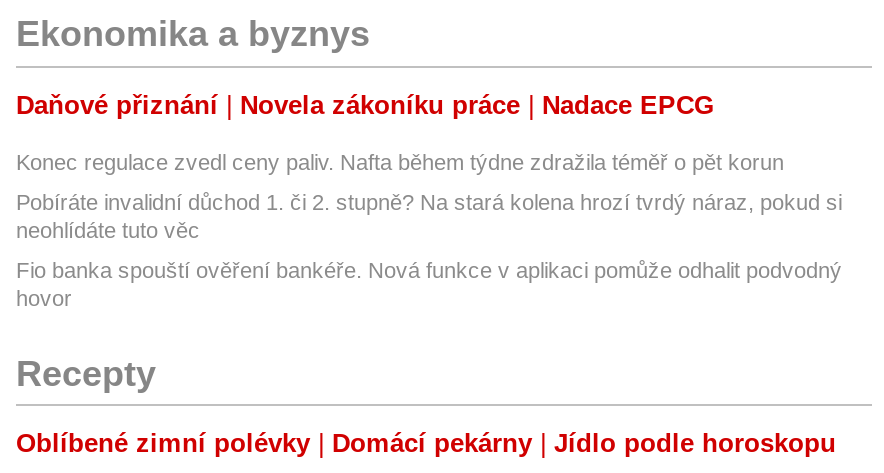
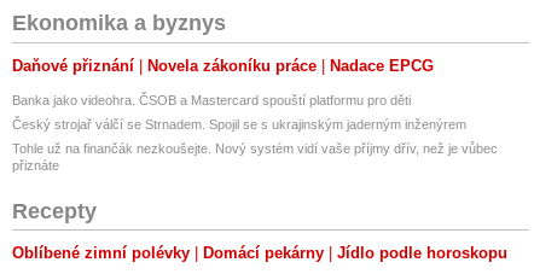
[16,150,784,174] Konec regulace zvedl ceny paliv. Nafta během týdne zdražila téměř o pět korun -> [12,93,411,107] Banka jako videohra. ČSOB a Mastercard spouští platformu pro děti
[16,190,842,242] Pobíráte invalidní důchod 1. či 2. stupně? Na stará kolena hrozí tvrdý náraz, pokud si | neohlídáte tuto věc -> [12,117,466,131] Český strojař válčí se Strnadem. Spojil se s ukrajinským jaderným inženýrem
[16,258,842,310] Fio banka spouští ověření bankéře. Nová funkce v aplikaci pomůže odhalit podvodný | hovor -> [12,141,498,172] Tohle už na finančák nezkoušejte. Nový systém vidí vaše příjmy dřív, než je vůbec | přiznáte

